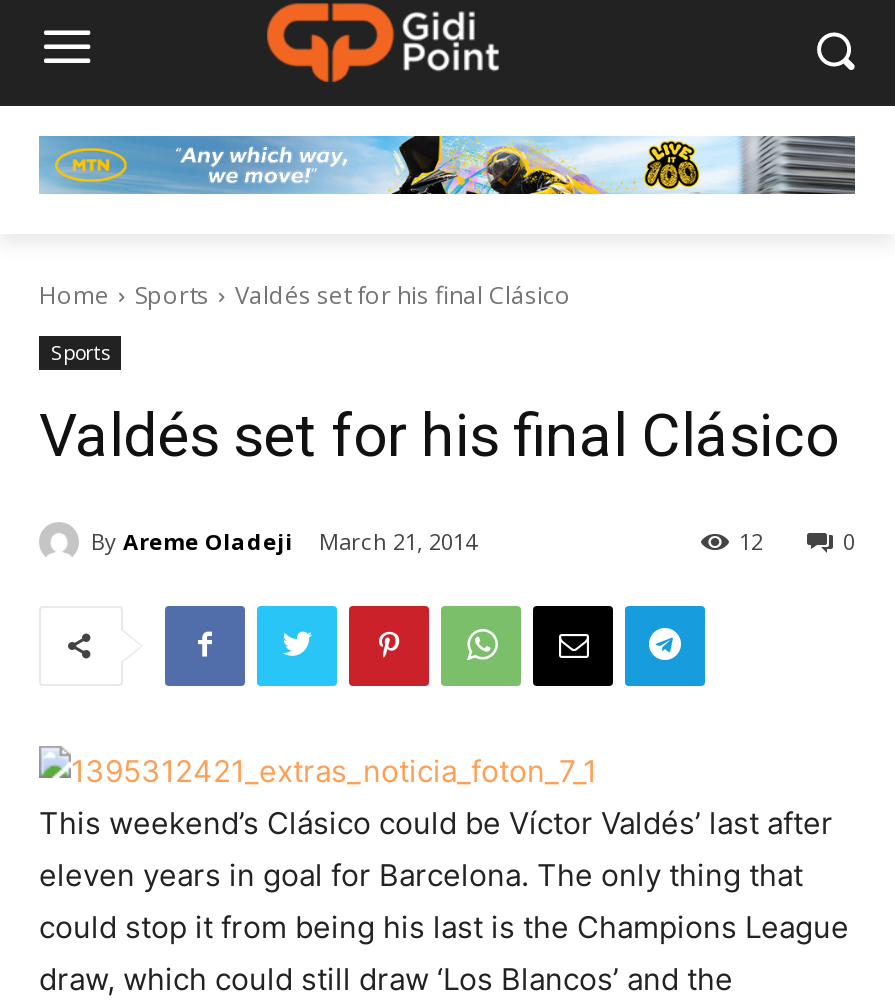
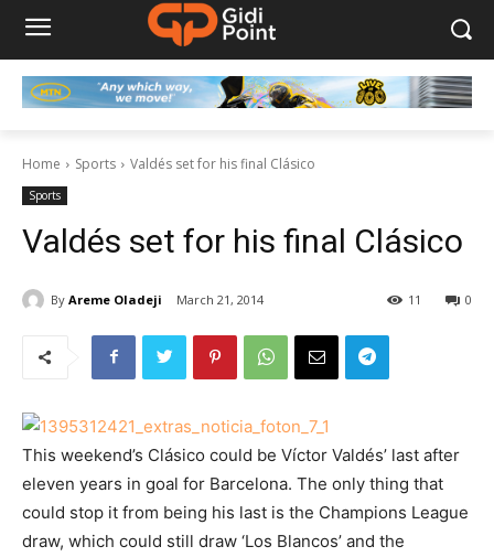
[739,527,763,557] 12 -> [408,292,421,308] 11

